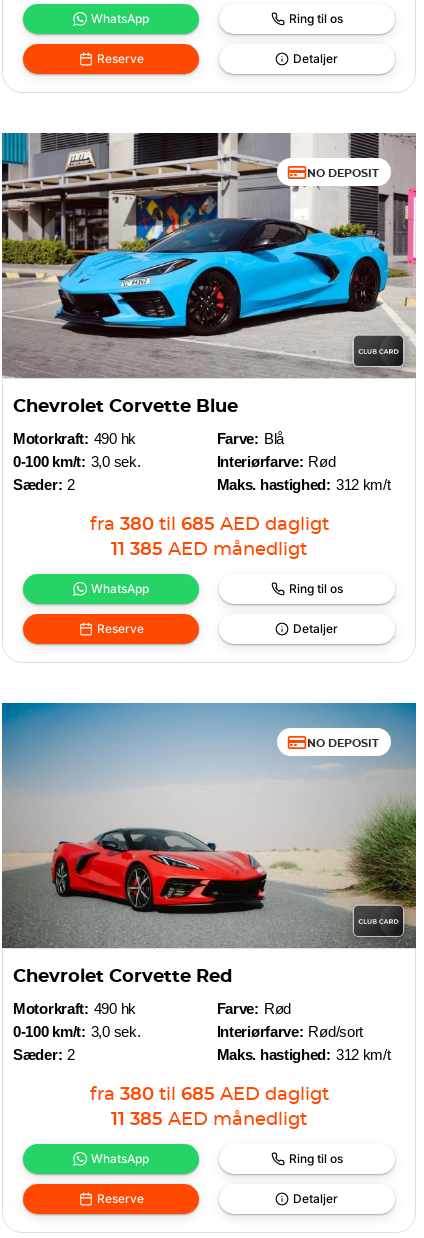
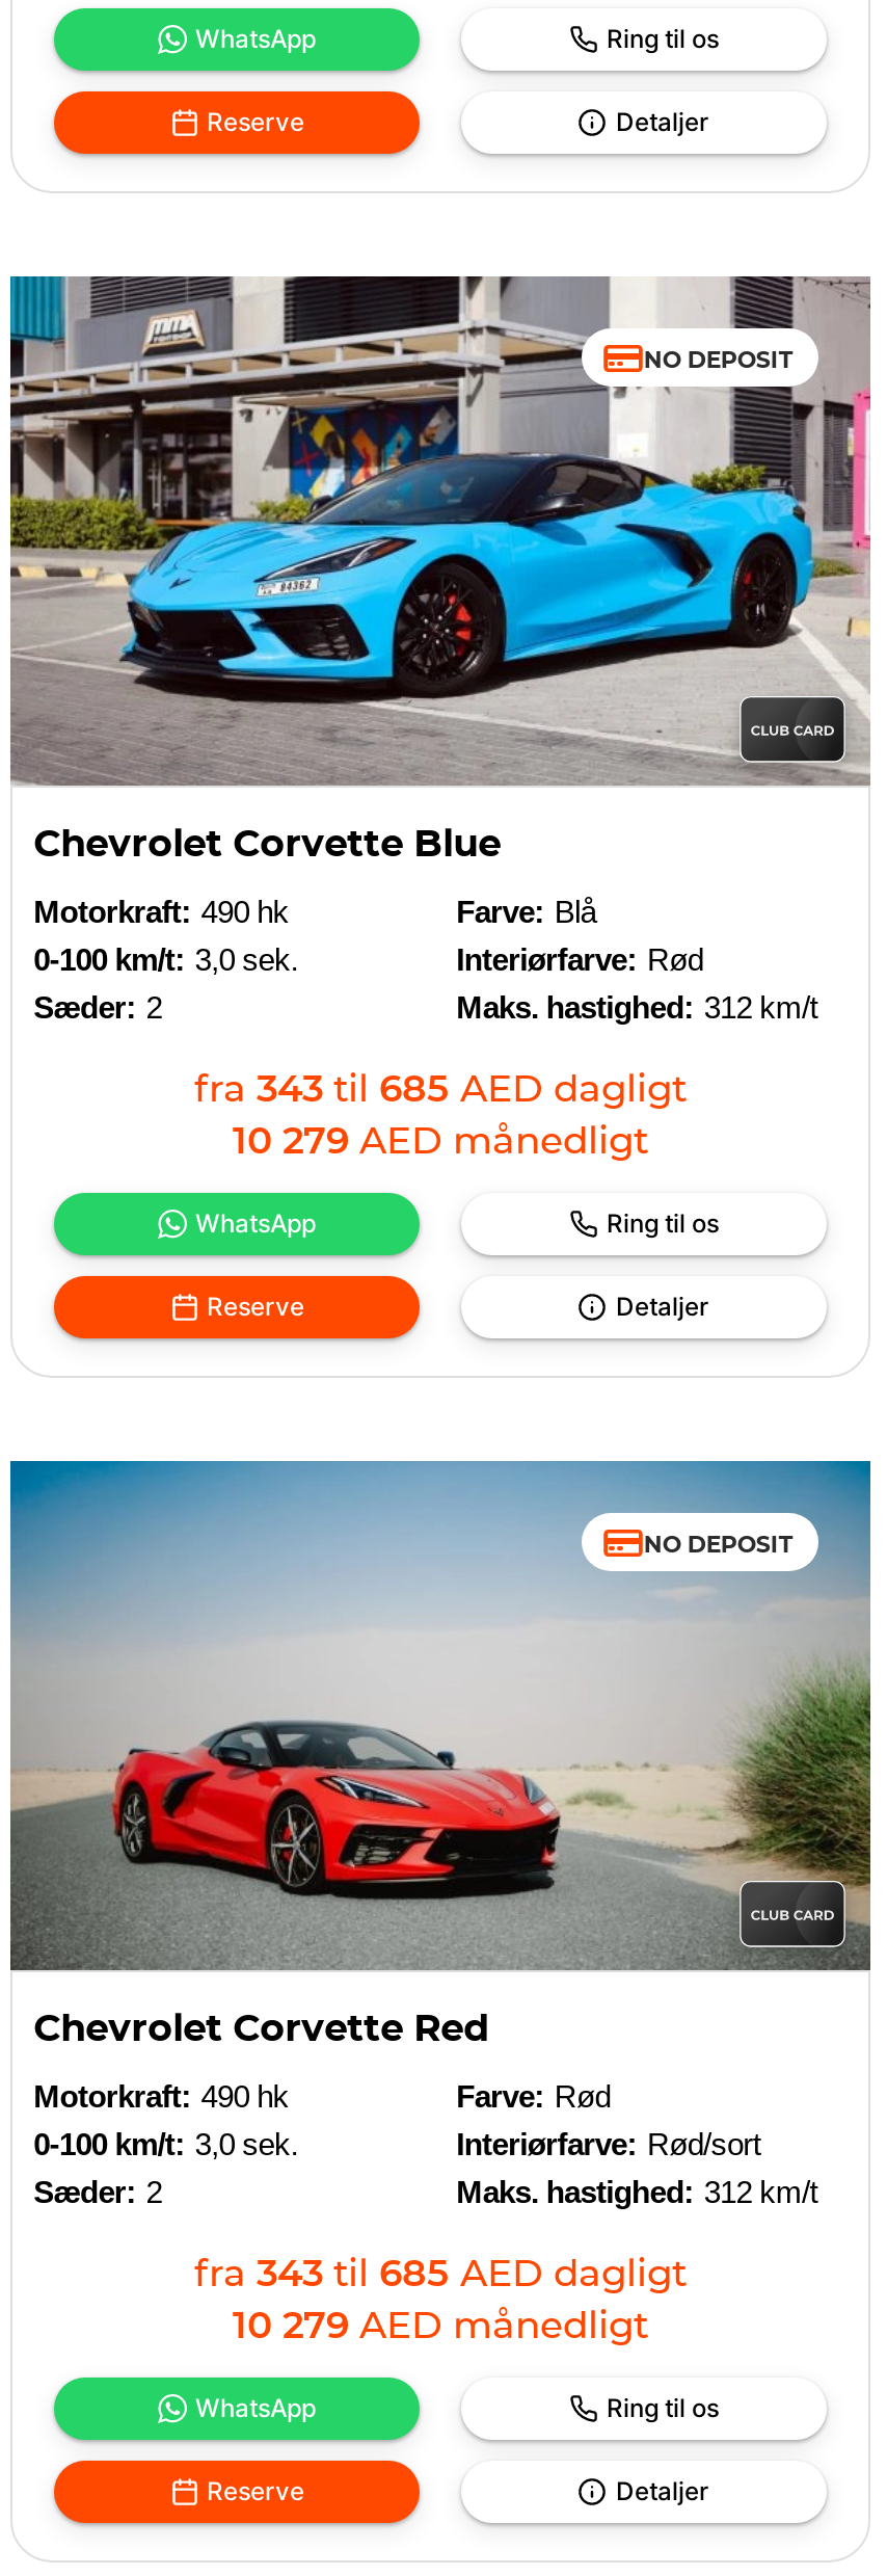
[89,516,328,534] fra 380 til 685 AED dagligt -> [194,1072,687,1110] fra 343 til 685 AED dagligt
[111,541,307,559] 11 385 AED månedligt -> [233,1124,648,1162] 10 279 AED månedligt
[89,1086,328,1104] fra 380 til 685 AED dagligt -> [194,2257,687,2294] fra 343 til 685 AED dagligt
[111,1111,307,1129] 11 385 AED månedligt -> [233,2309,648,2346] 10 279 AED månedligt

